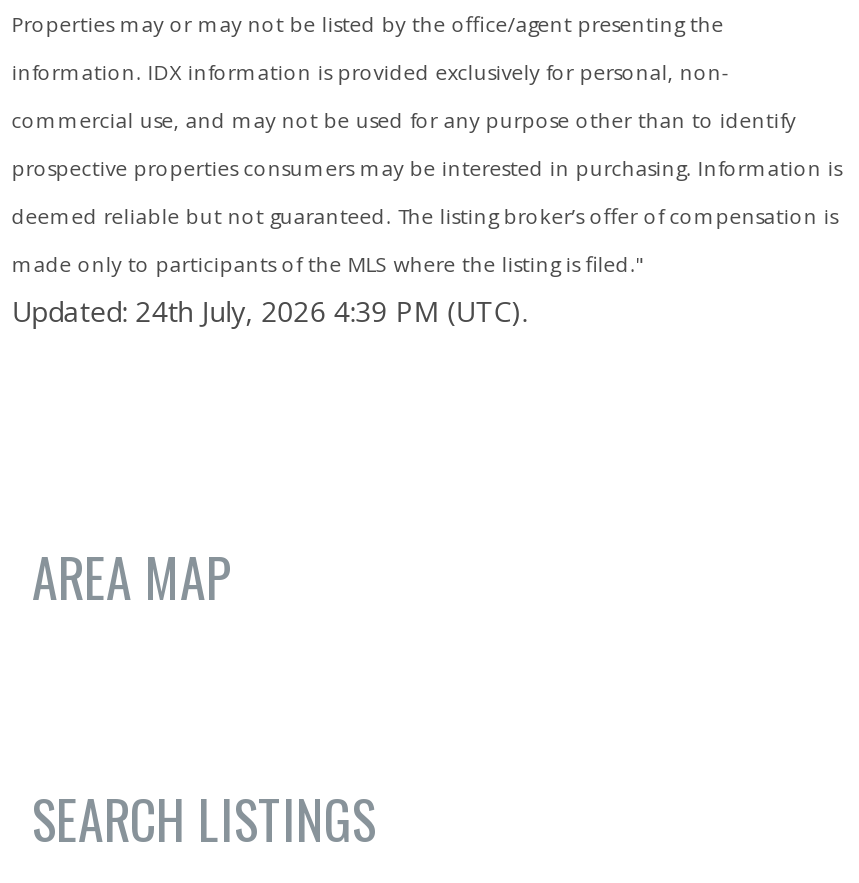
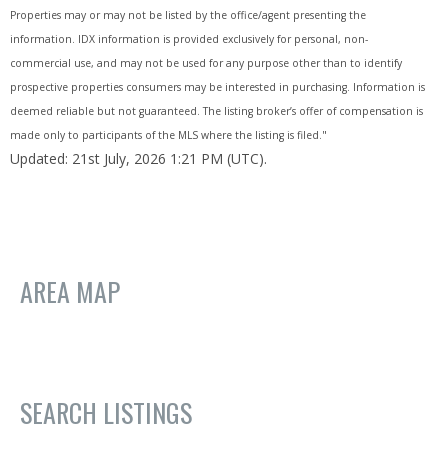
[12,292,528,330] Updated: 24th July, 2026 4:39 PM (UTC). -> [10,149,267,168] Updated: 21st July, 2026 1:21 PM (UTC).

